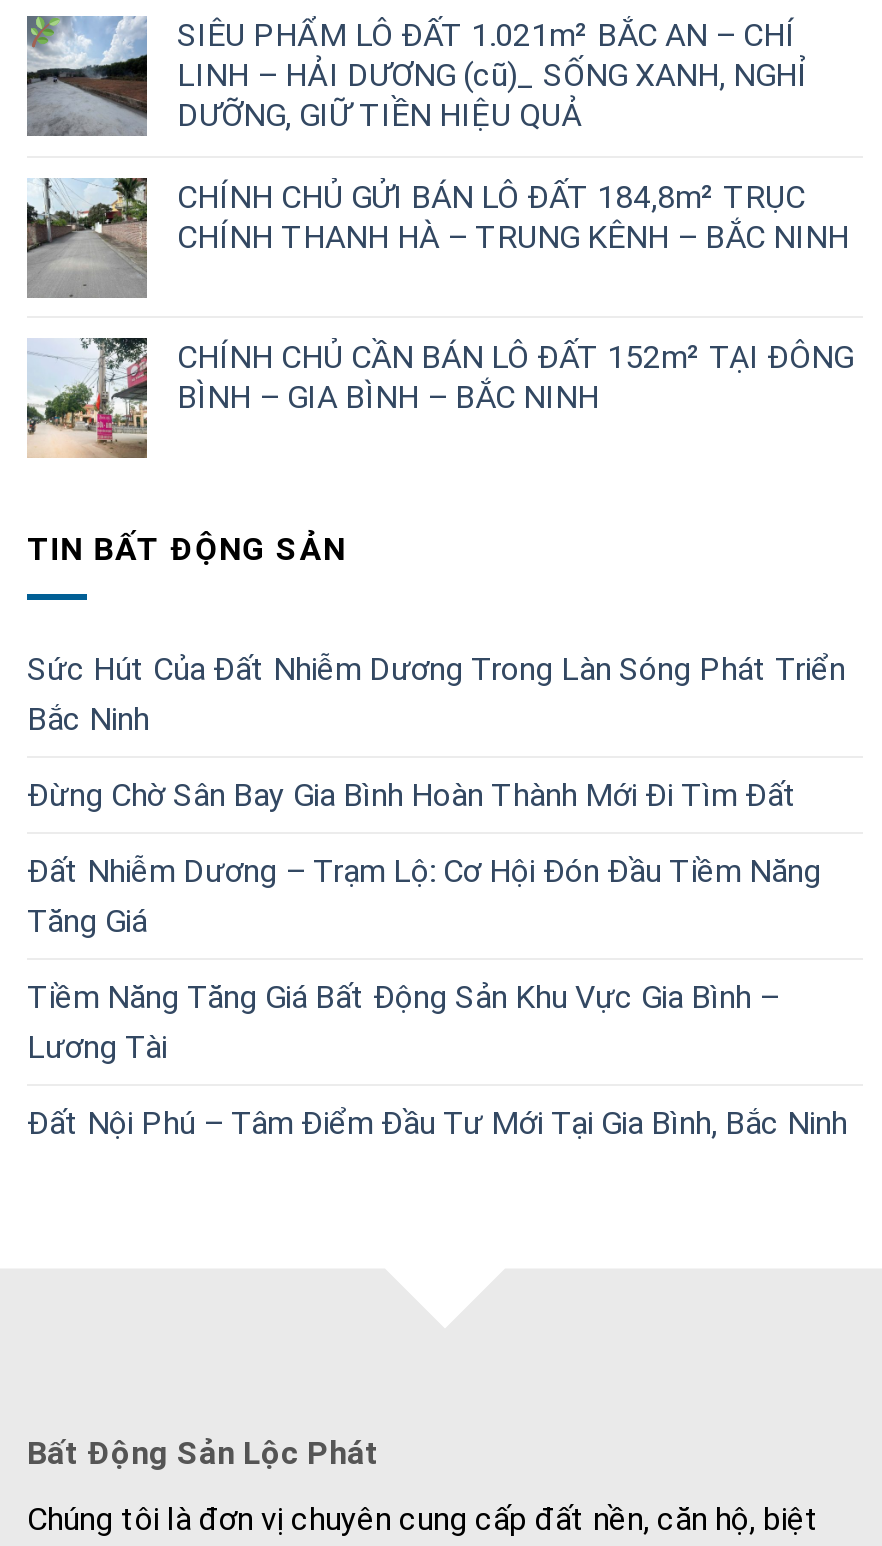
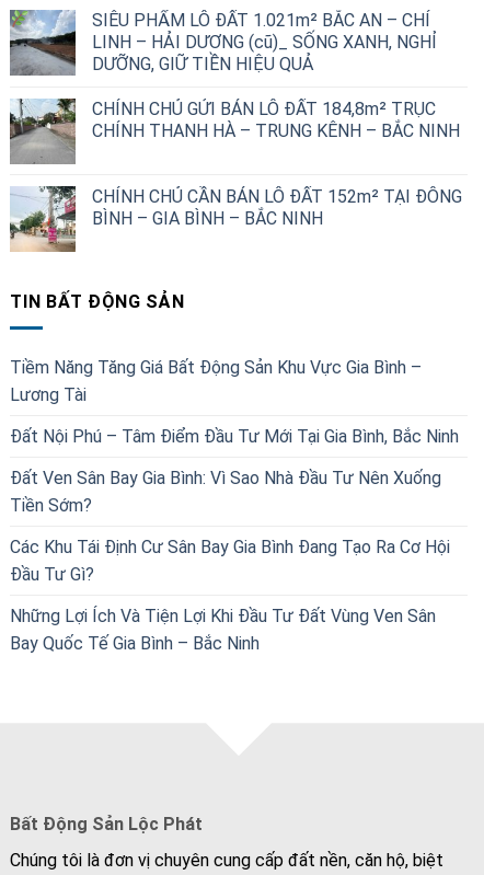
[27,650,845,940] Sức Hút Của Đất Nhiễm Dương Trong Làn Sóng Phát Triển | Bắc Ninh | Đừng Chờ Sân Bay Gia Bình Hoàn Thành Mới Đi Tìm Đất | Đất Nhiễm Dương – Trạm Lộ: Cơ Hội Đón Đầu Tiềm Năng | Tăng Giá -> none
moved [27,978,847,1142] -> [10,357,459,447]: Tiềm Năng Tăng Giá Bất Động Sản Khu Vực Gia Bình – | Lương Tài | Đất Nội Phú – Tâm Điểm Đầu Tư Mới Tại Gia Bình, Bắc Ninh
none -> [10,468,450,654] Đất Ven Sân Bay Gia Bình: Vì Sao Nhà Đầu Tư Nên Xuống | Tiền Sớm? | Các Khu Tái Định Cư Sân Bay Gia Bình Đang Tạo Ra Cơ Hội | Đầu Tư Gì? | Những Lợi Ích Và Tiện Lợi Khi Đầu Tư Đất Vùng Ven Sân | Bay Quốc Tế Gia Bình – Bắc Ninh

